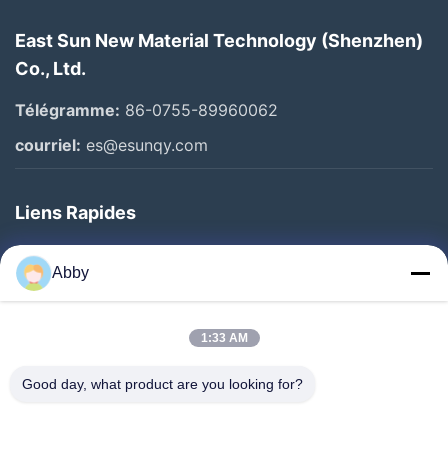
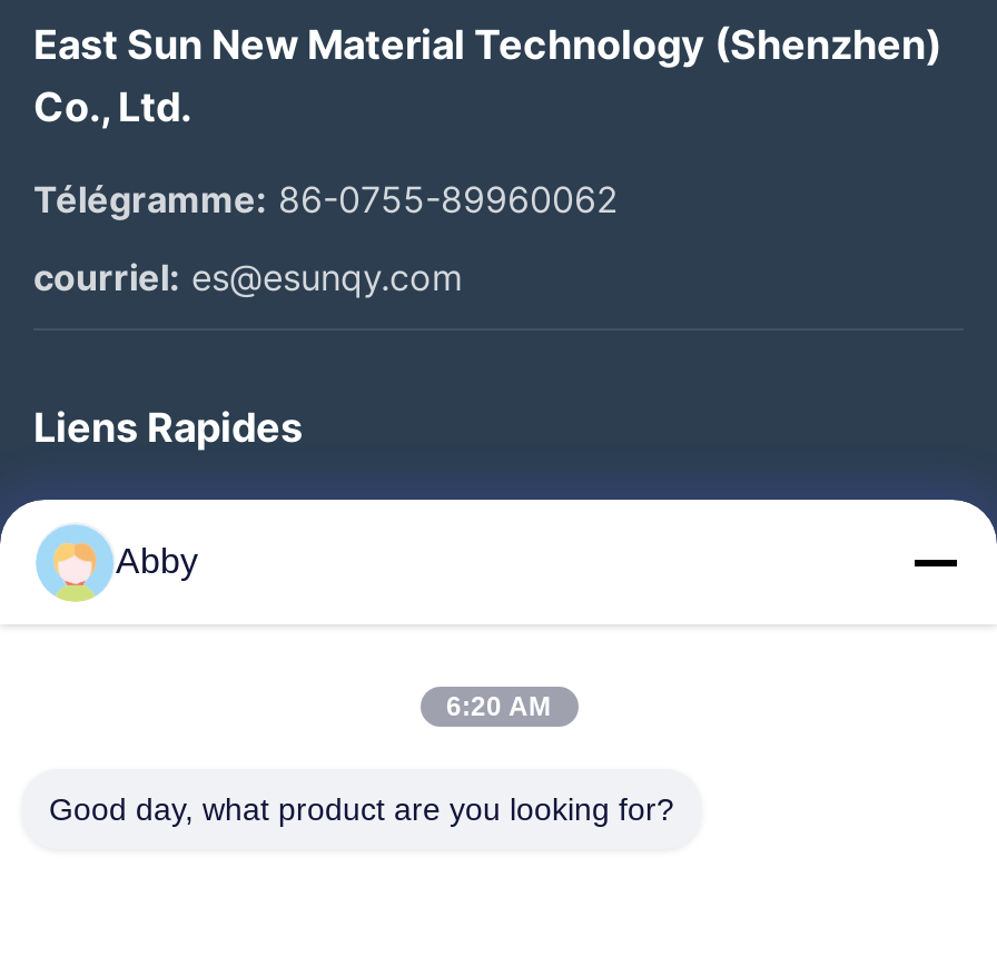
[200,331,247,345] 1:33 AM -> [446,691,551,722] 6:20 AM

